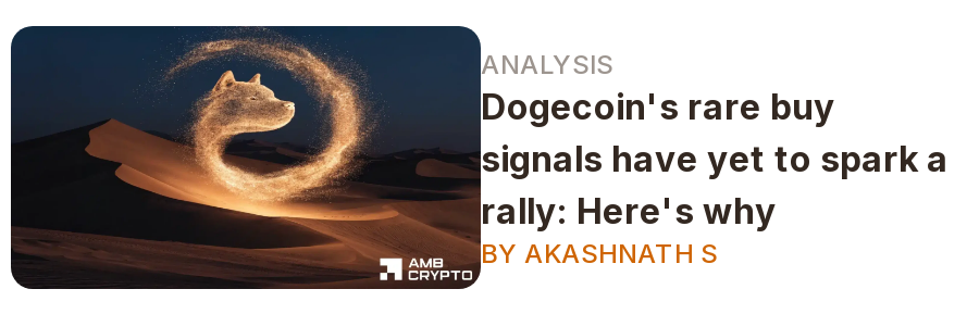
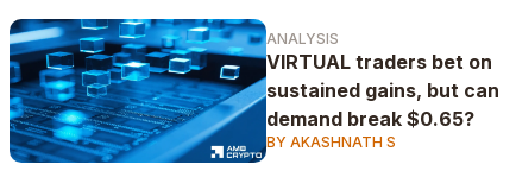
[9,23,949,292] [image] | Dogecoin's rare buy | signals have yet to spark a | rally: Here's why -> [8,18,499,164] [image] | VIRTUAL traders bet on | sustained gains, but can | demand break $0.65?

